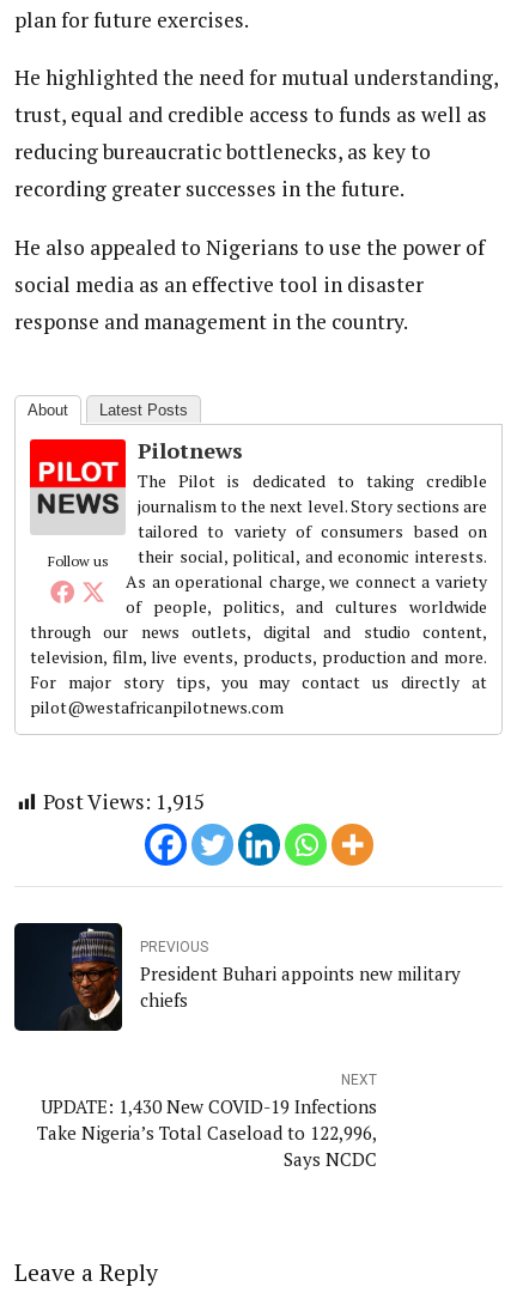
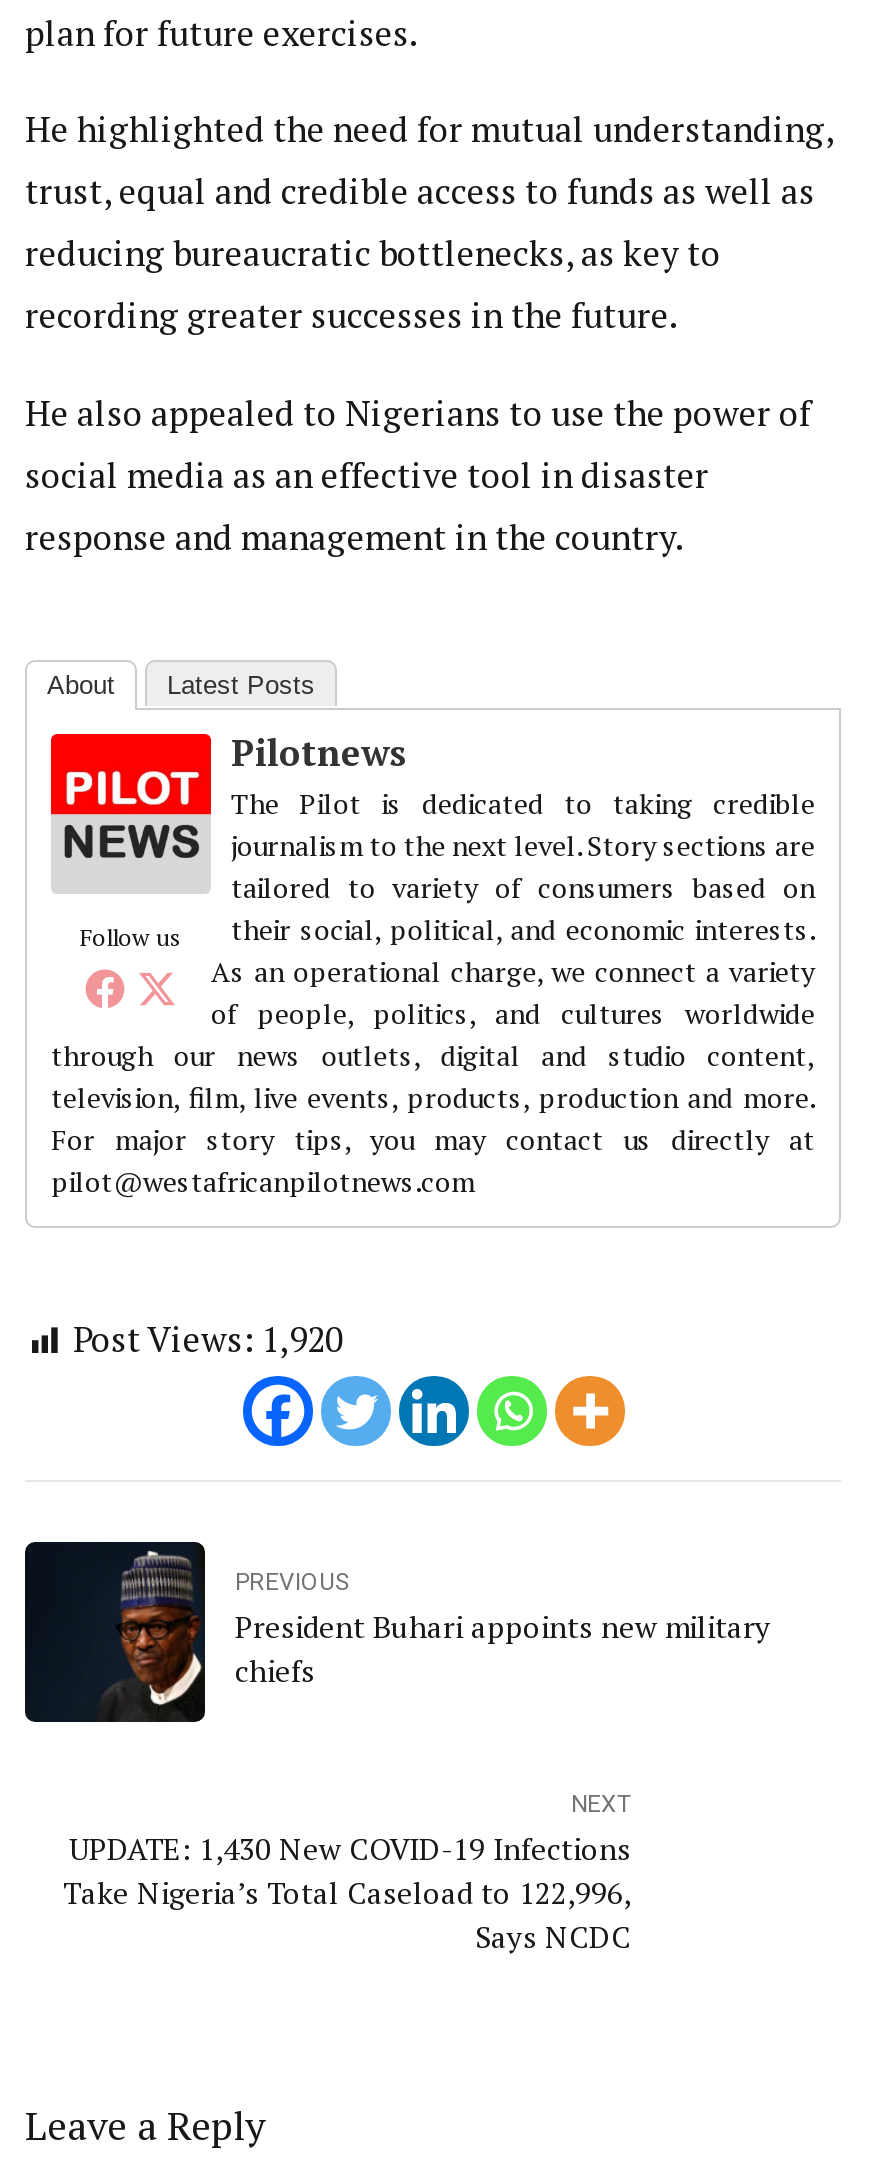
[43,788,205,815] Post Views: 1,915 -> [73,1316,343,1362] Post Views: 1,920

